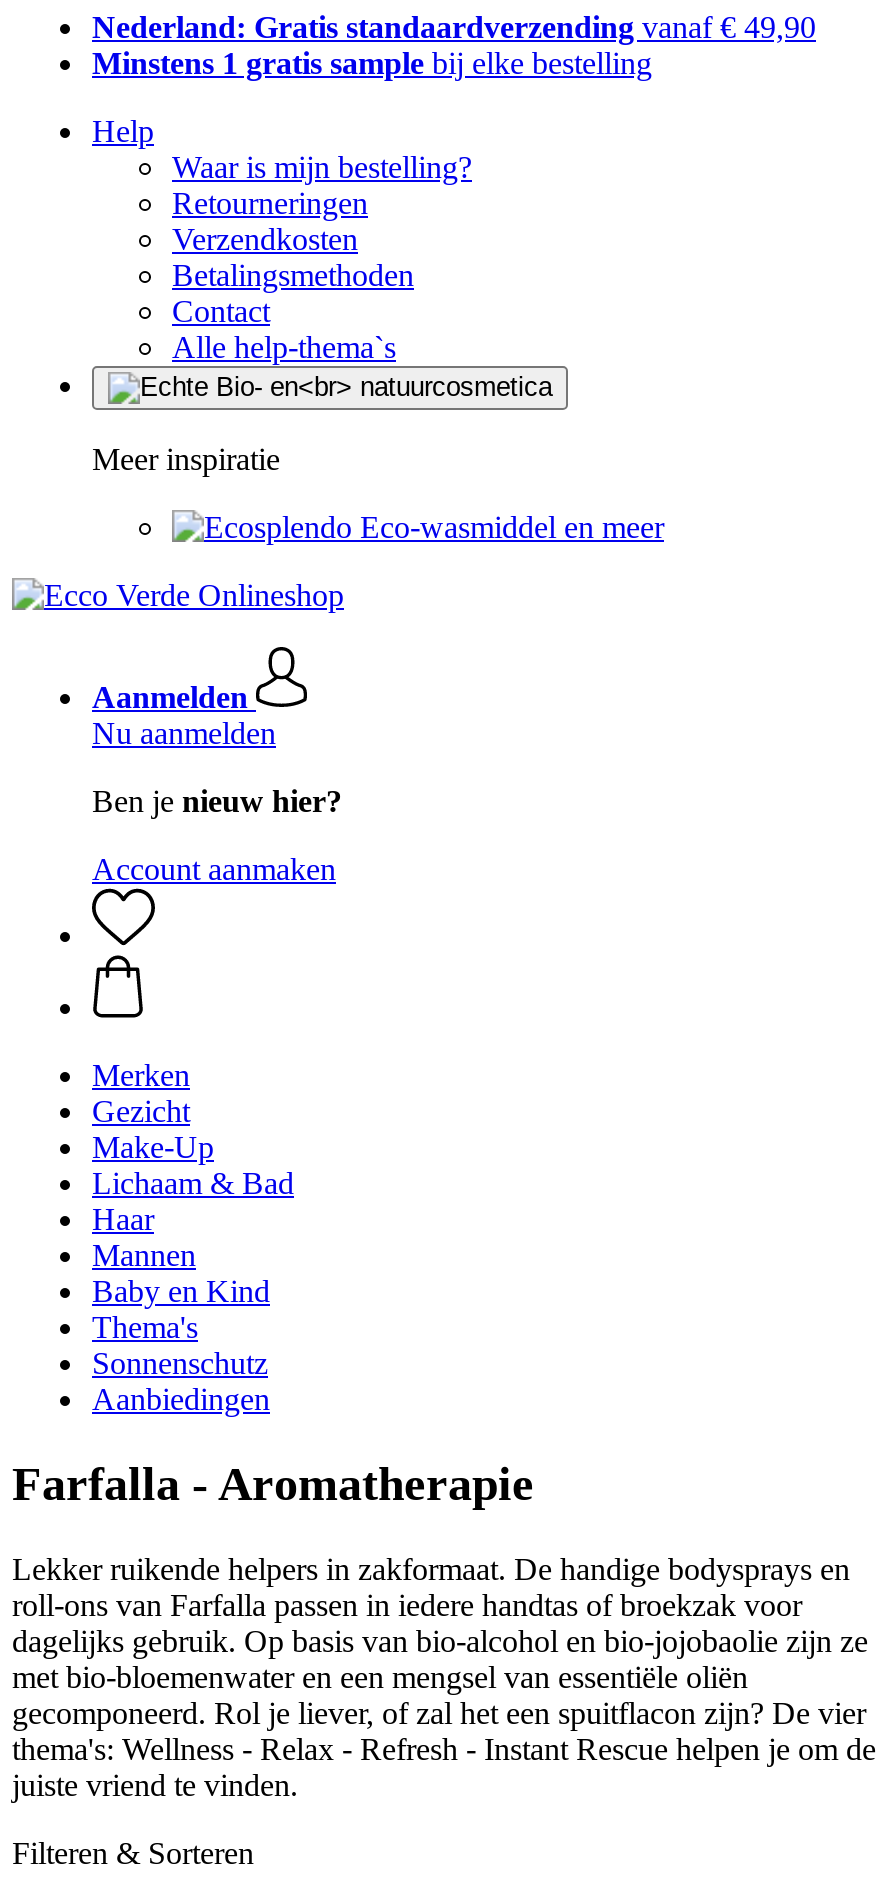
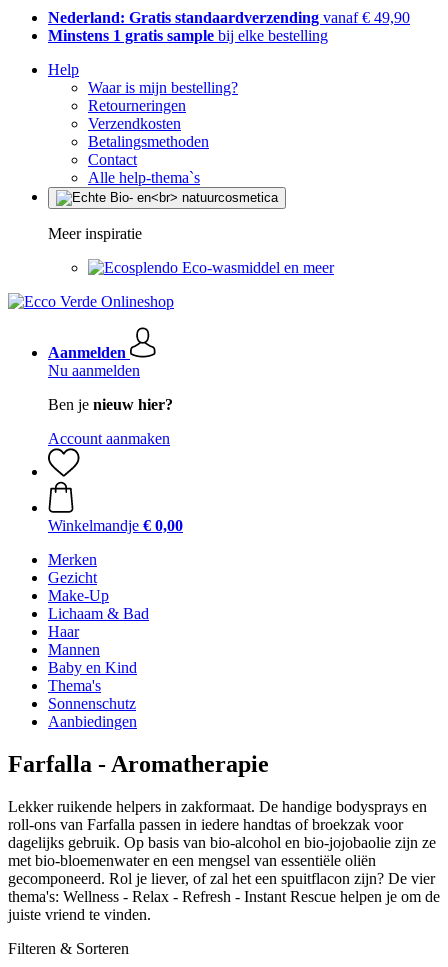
none -> [48,517,183,534] Winkelmandje € 0,00

